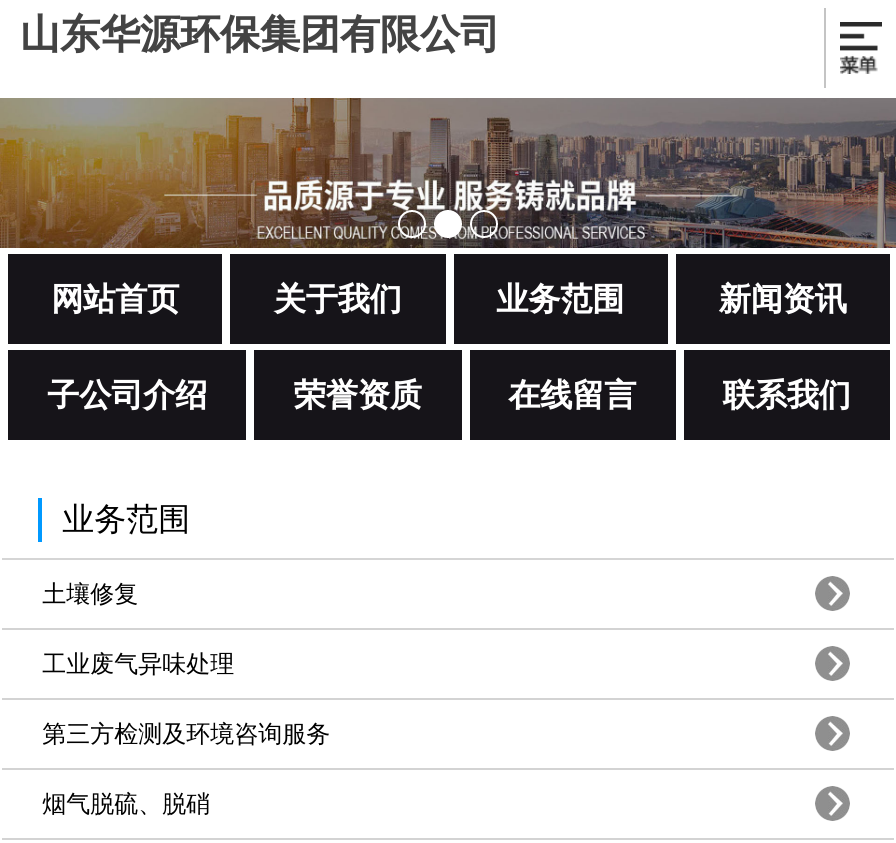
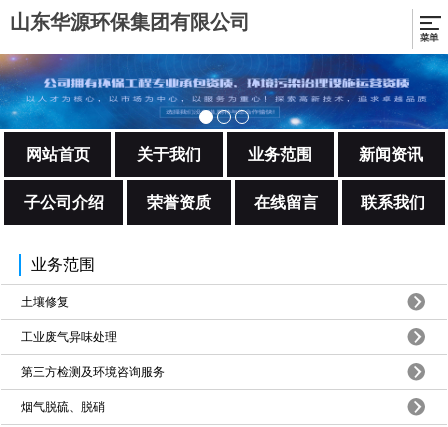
[6,96,890,250] [image] -> [3,53,445,130] [image]

